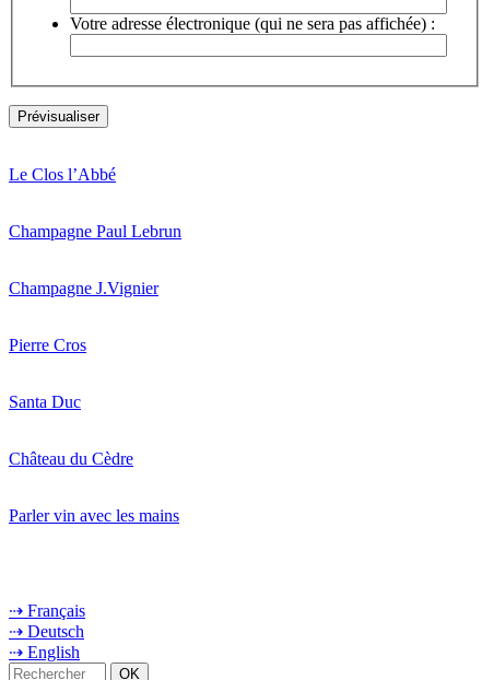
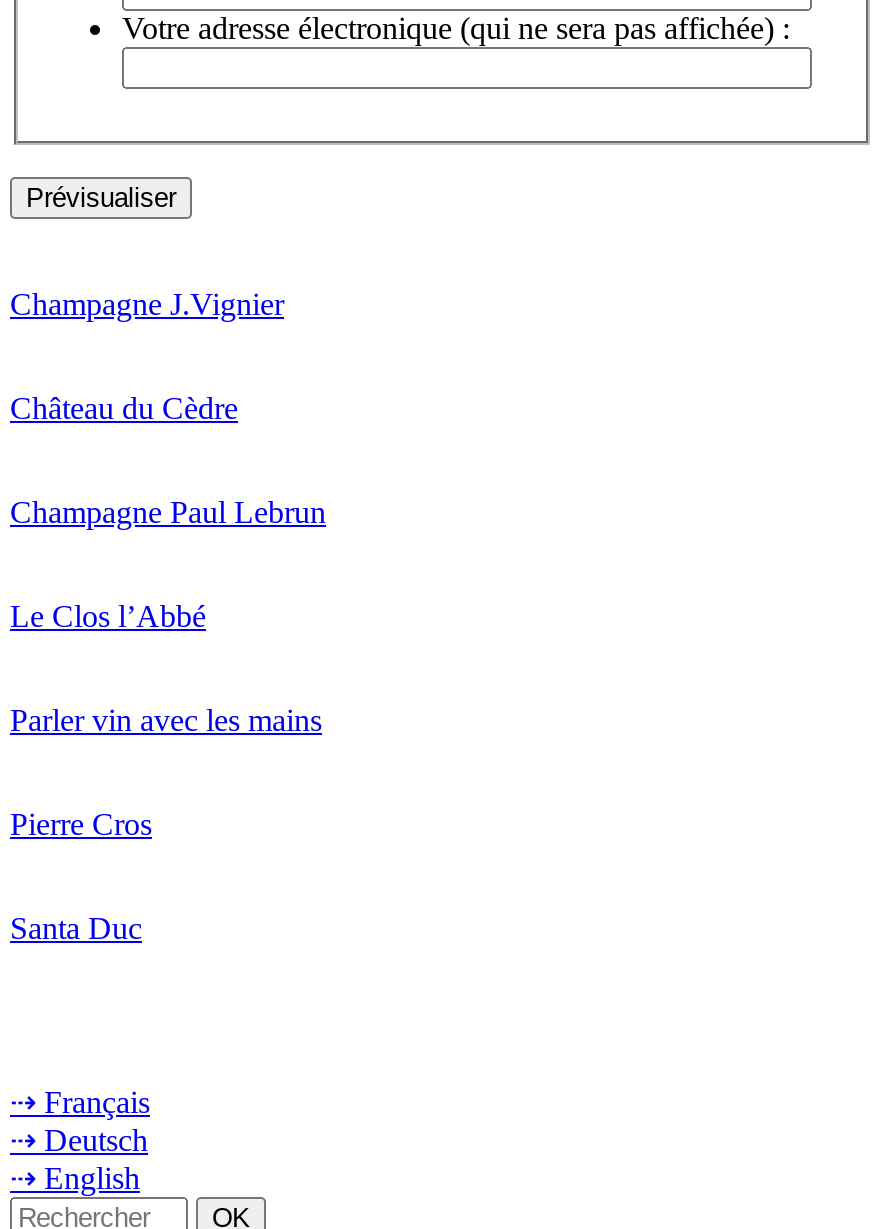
moved [9,165,116,183] -> [10,599,206,633]: Le Clos l’Abbé
moved [9,222,181,297] -> [10,287,326,529]: Champagne Paul Lebrun | Champagne J.Vignier
moved [9,335,86,411] -> [10,807,152,945]: Pierre Cros | Santa Duc
moved [9,449,133,468] -> [10,391,238,425]: Château du Cèdre
moved [9,506,179,525] -> [10,703,322,737]: Parler vin avec les mains

